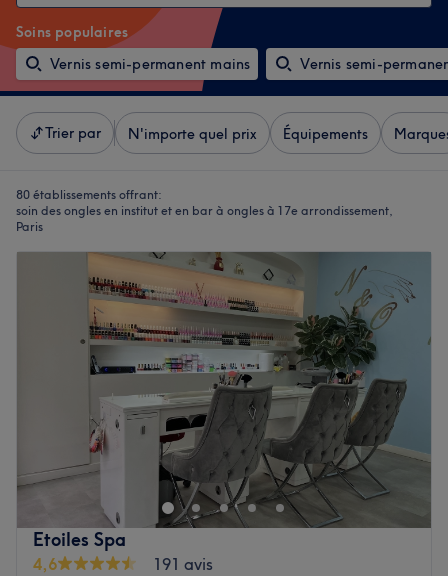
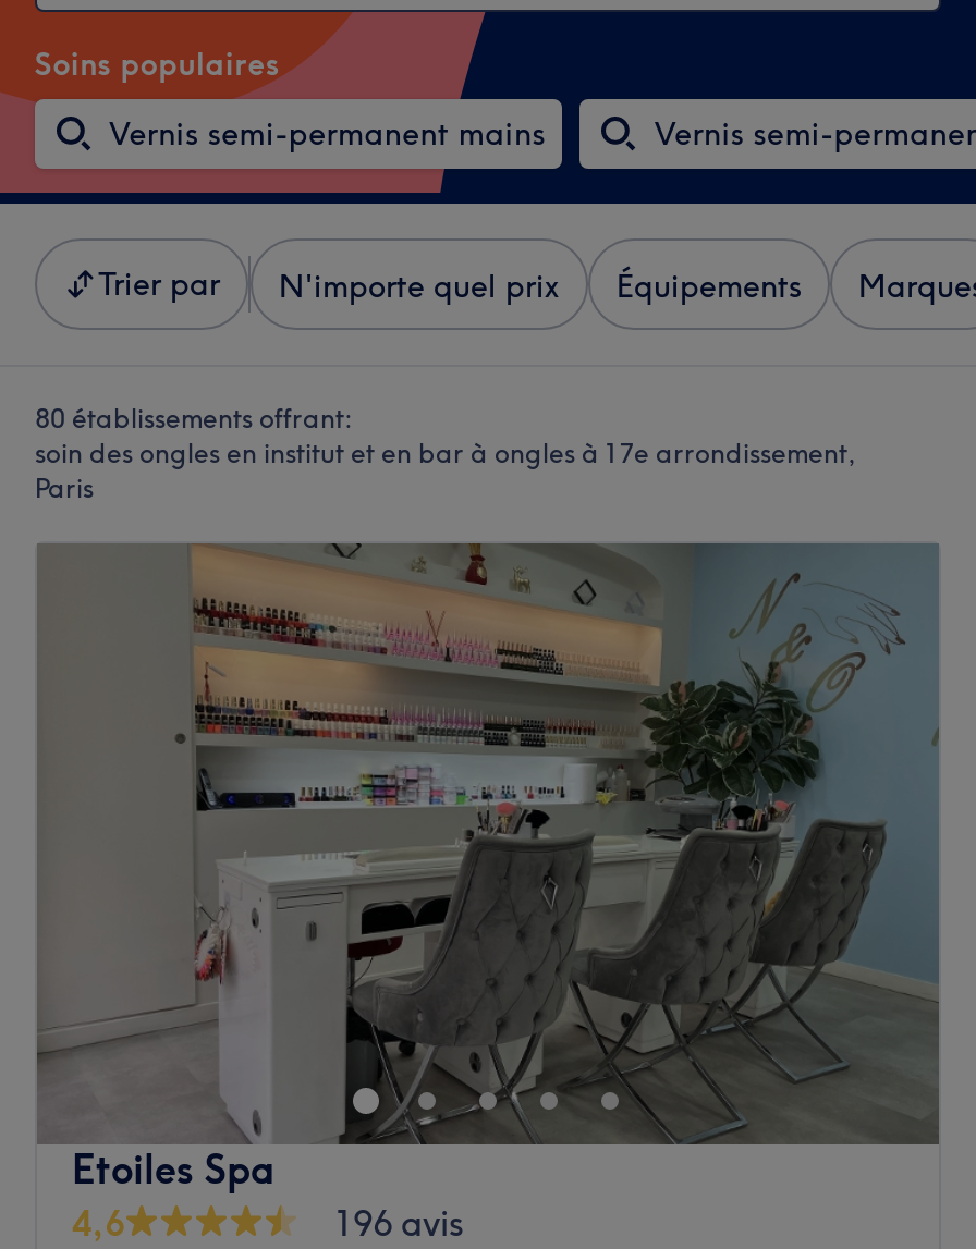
[153,554,213,574] 191 avis -> [333,1201,464,1245] 196 avis

